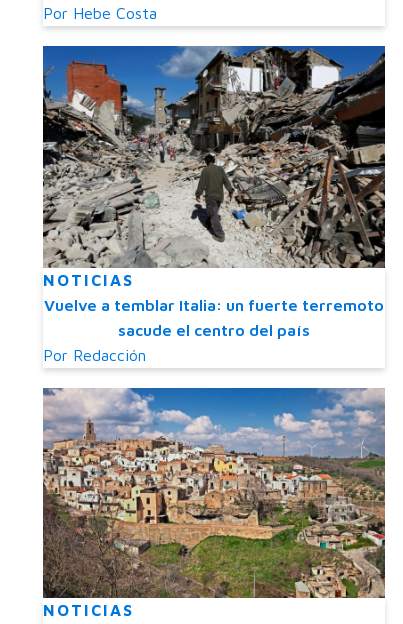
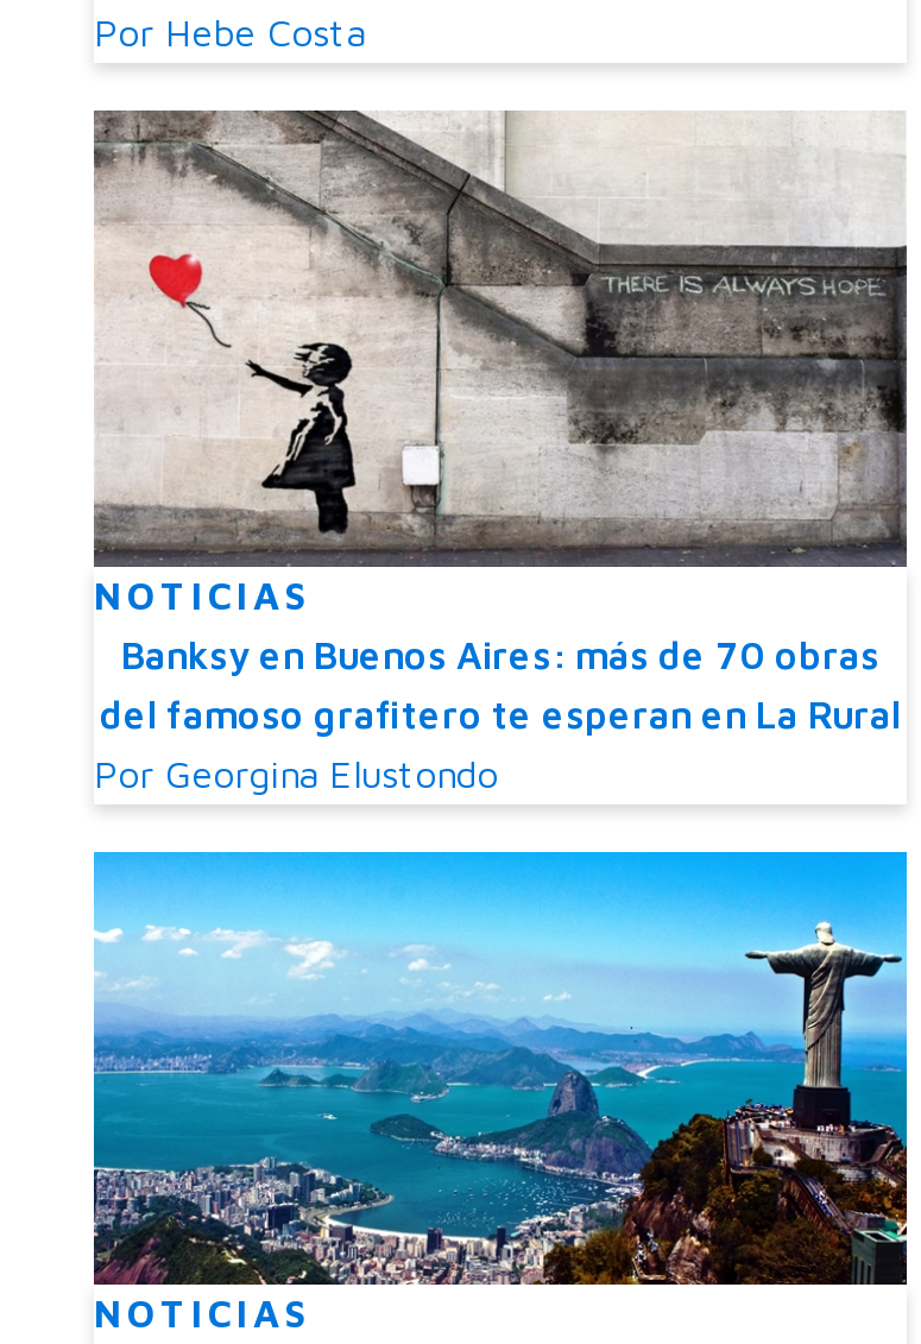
[42,45,386,364] [image] | Vuelve a temblar Italia: un fuerte terremoto | sacude el centro del país | Por Redacción -> [94,107,907,795] [image] | Banksy en Buenos Aires: más de 70 obras | del famoso grafitero te esperan en La Rural | Por Georgina Elustondo
[42,387,386,599] [image] -> [92,848,909,1286] [image]

